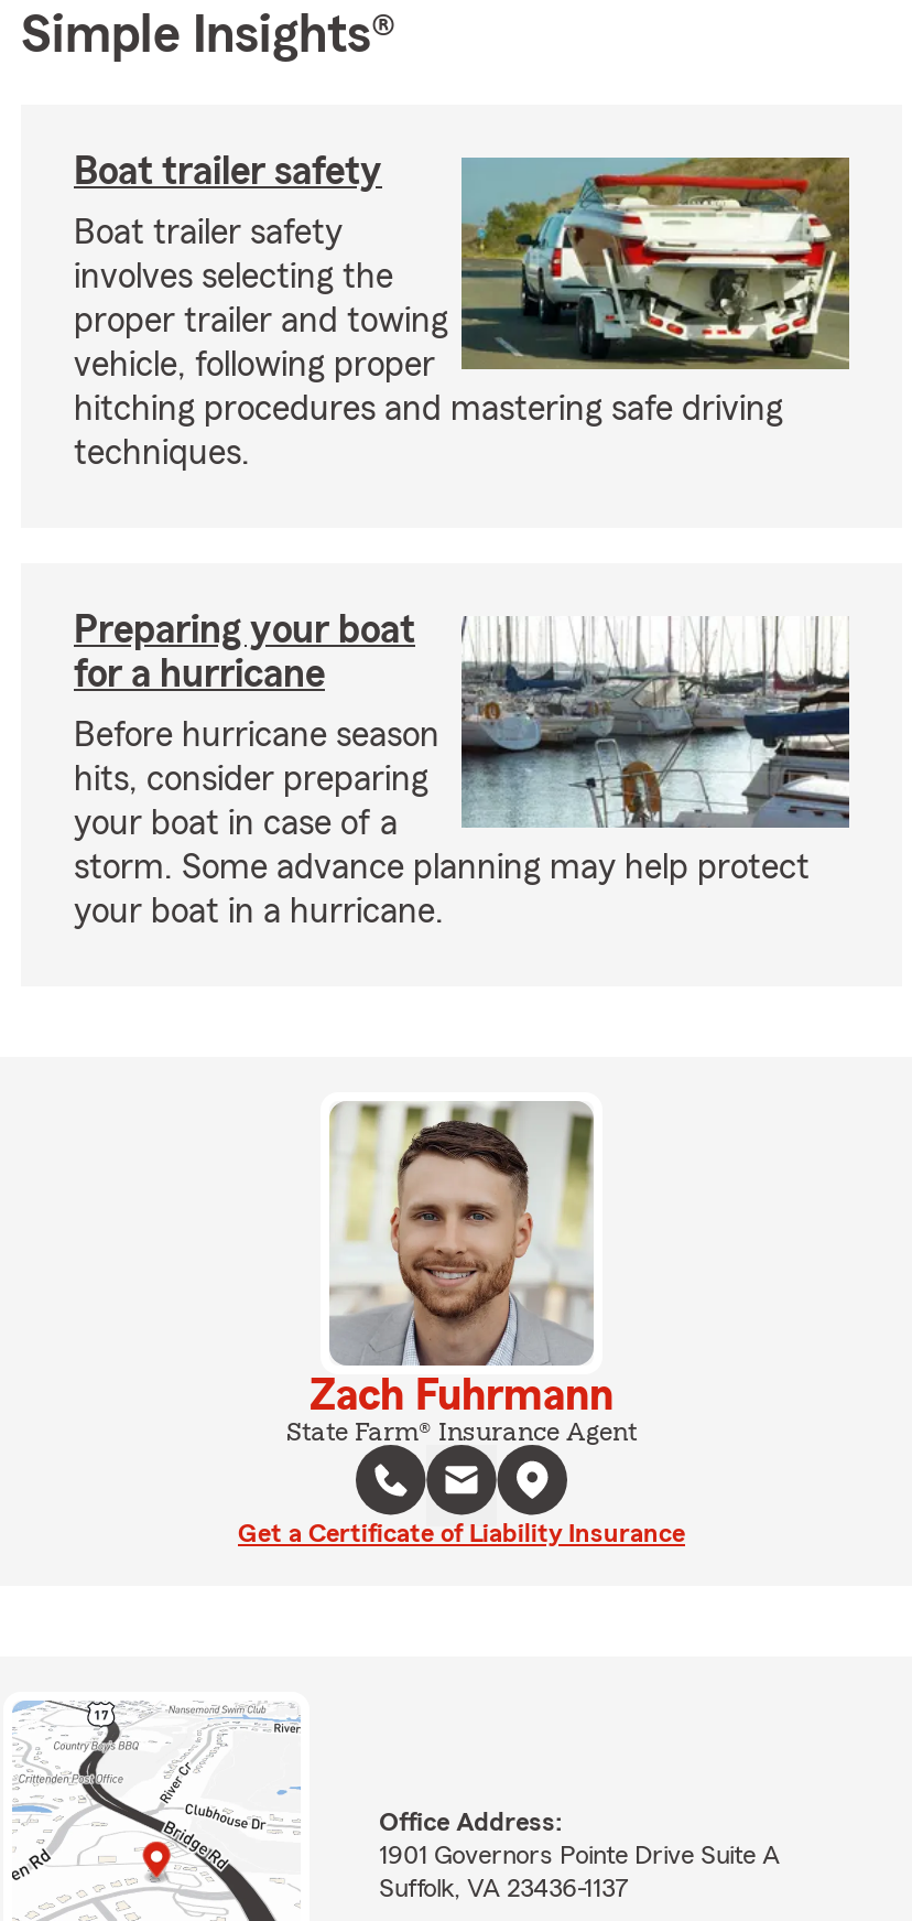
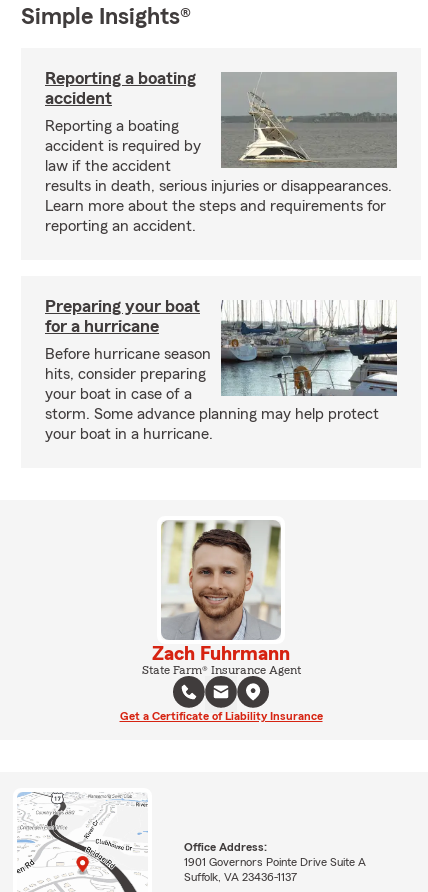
[74,151,382,191] Boat trailer safety -> [45,69,196,107] Reporting a boating | accident
[74,158,849,471] [image] | Boat trailer safety | involves selecting the | proper trailer and towing | vehicle, following proper | hitching procedures and mastering safe driving | techniques. -> [45,72,398,234] [image] | Reporting a boating | accident is required by | law if the accident | results in death, serious injuries or disappearances. | Learn more about the steps and requirements for | reporting an accident.

